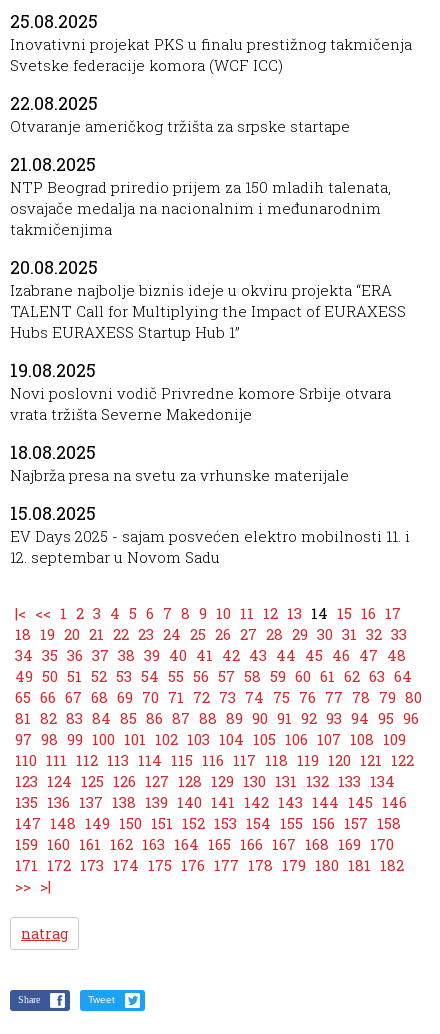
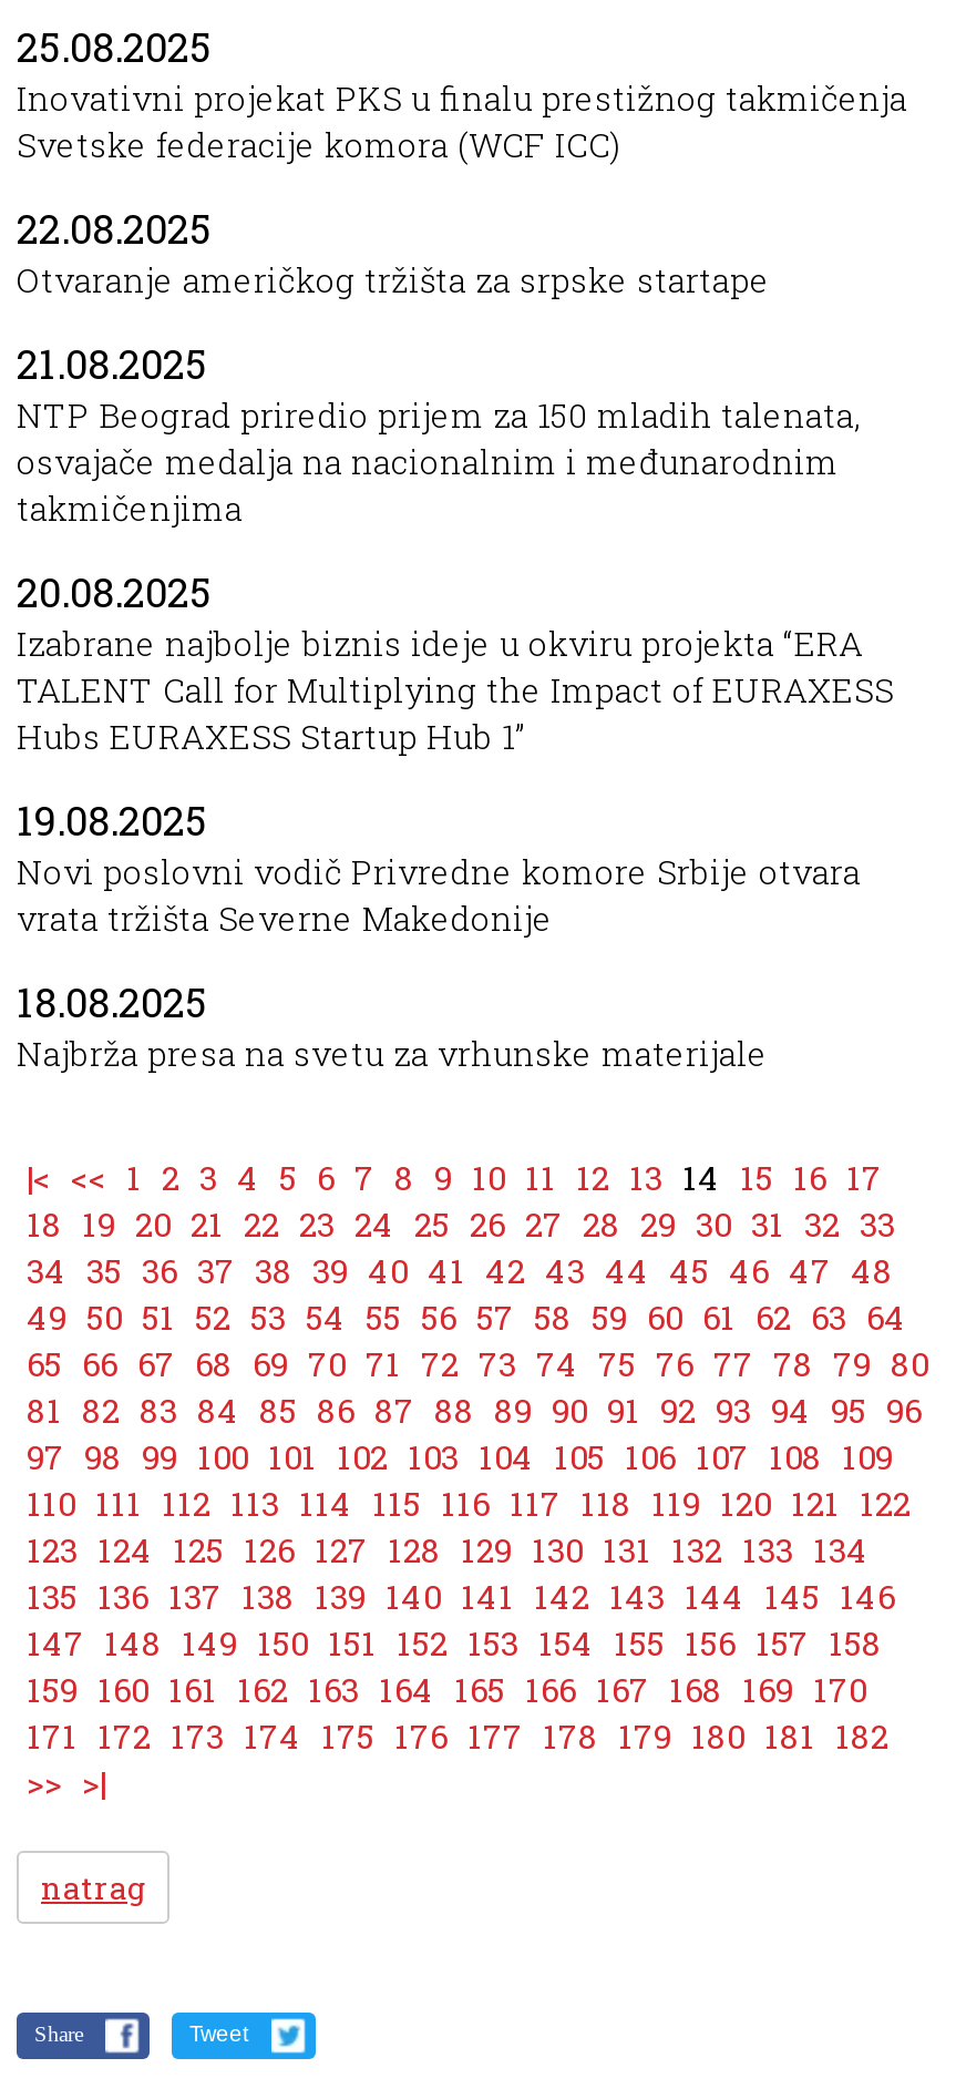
[10,501,410,567] 15.08.2025 | EV Days 2025 - sajam posvećen elektro mobilnosti 11. i | 12. septembar u Novom Sadu -> none

